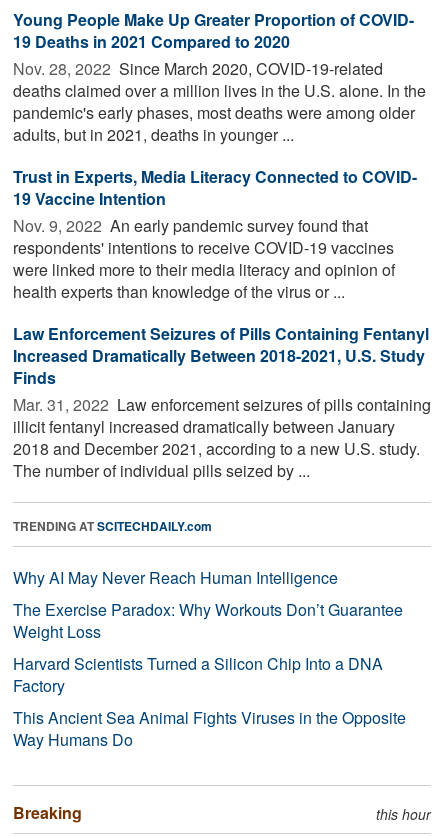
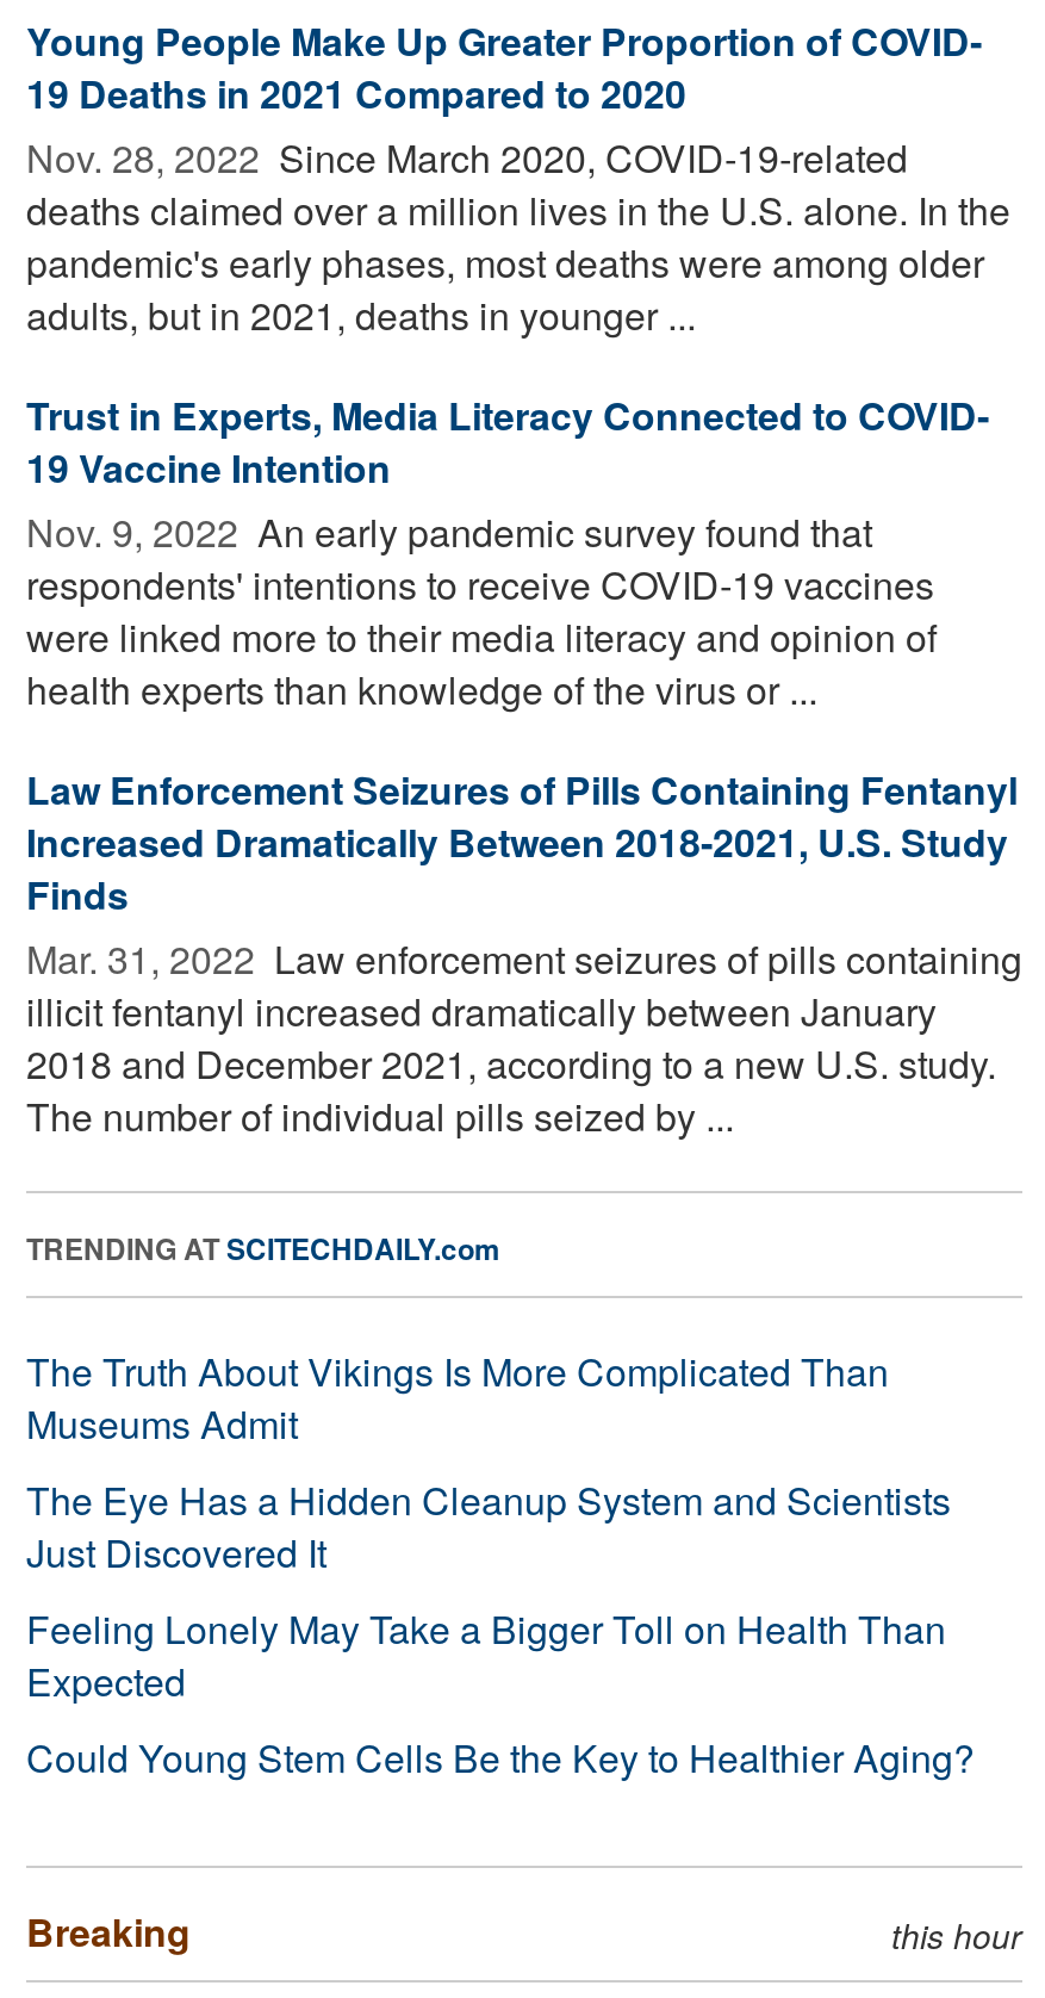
[13,566,406,751] Why AI May Never Reach Human Intelligence | The Exercise Paradox: Why Workouts Don’t Guarantee | Weight Loss | Harvard Scientists Turned a Silicon Chip Into a DNA | Factory | This Ancient Sea Animal Fights Viruses in the Opposite | Way Humans Do -> [26,1343,975,1784] The Truth About Vikings Is More Complicated Than | Museums Admit | The Eye Has a Hidden Cleanup System and Scientists | Just Discovered It | Feeling Lonely May Take a Bigger Toll on Health Than | Expected | Could Young Stem Cells Be the Key to Healthier Aging?

